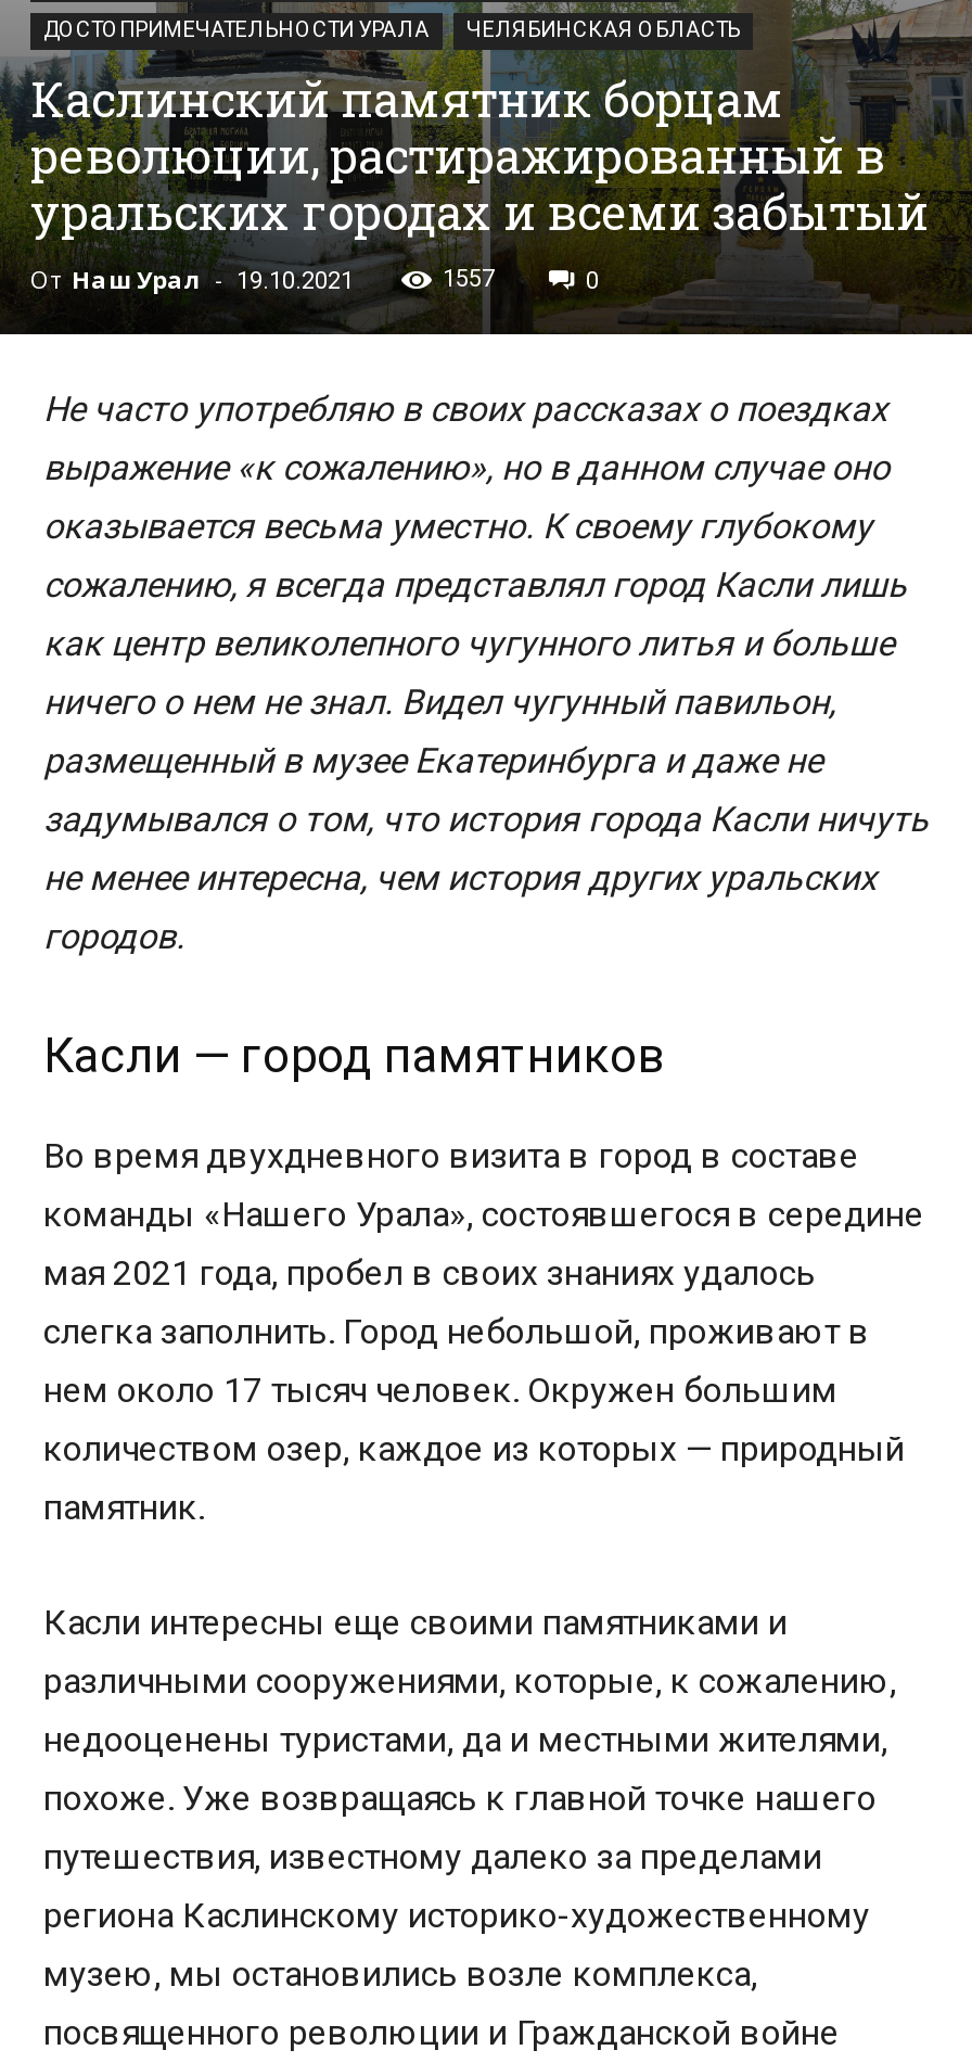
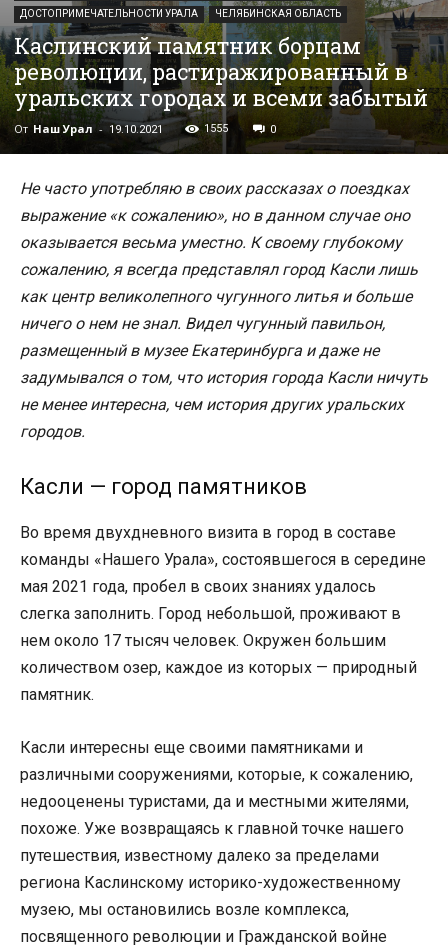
[443,265,495,293] 1557 -> [204,122,228,135] 1555

